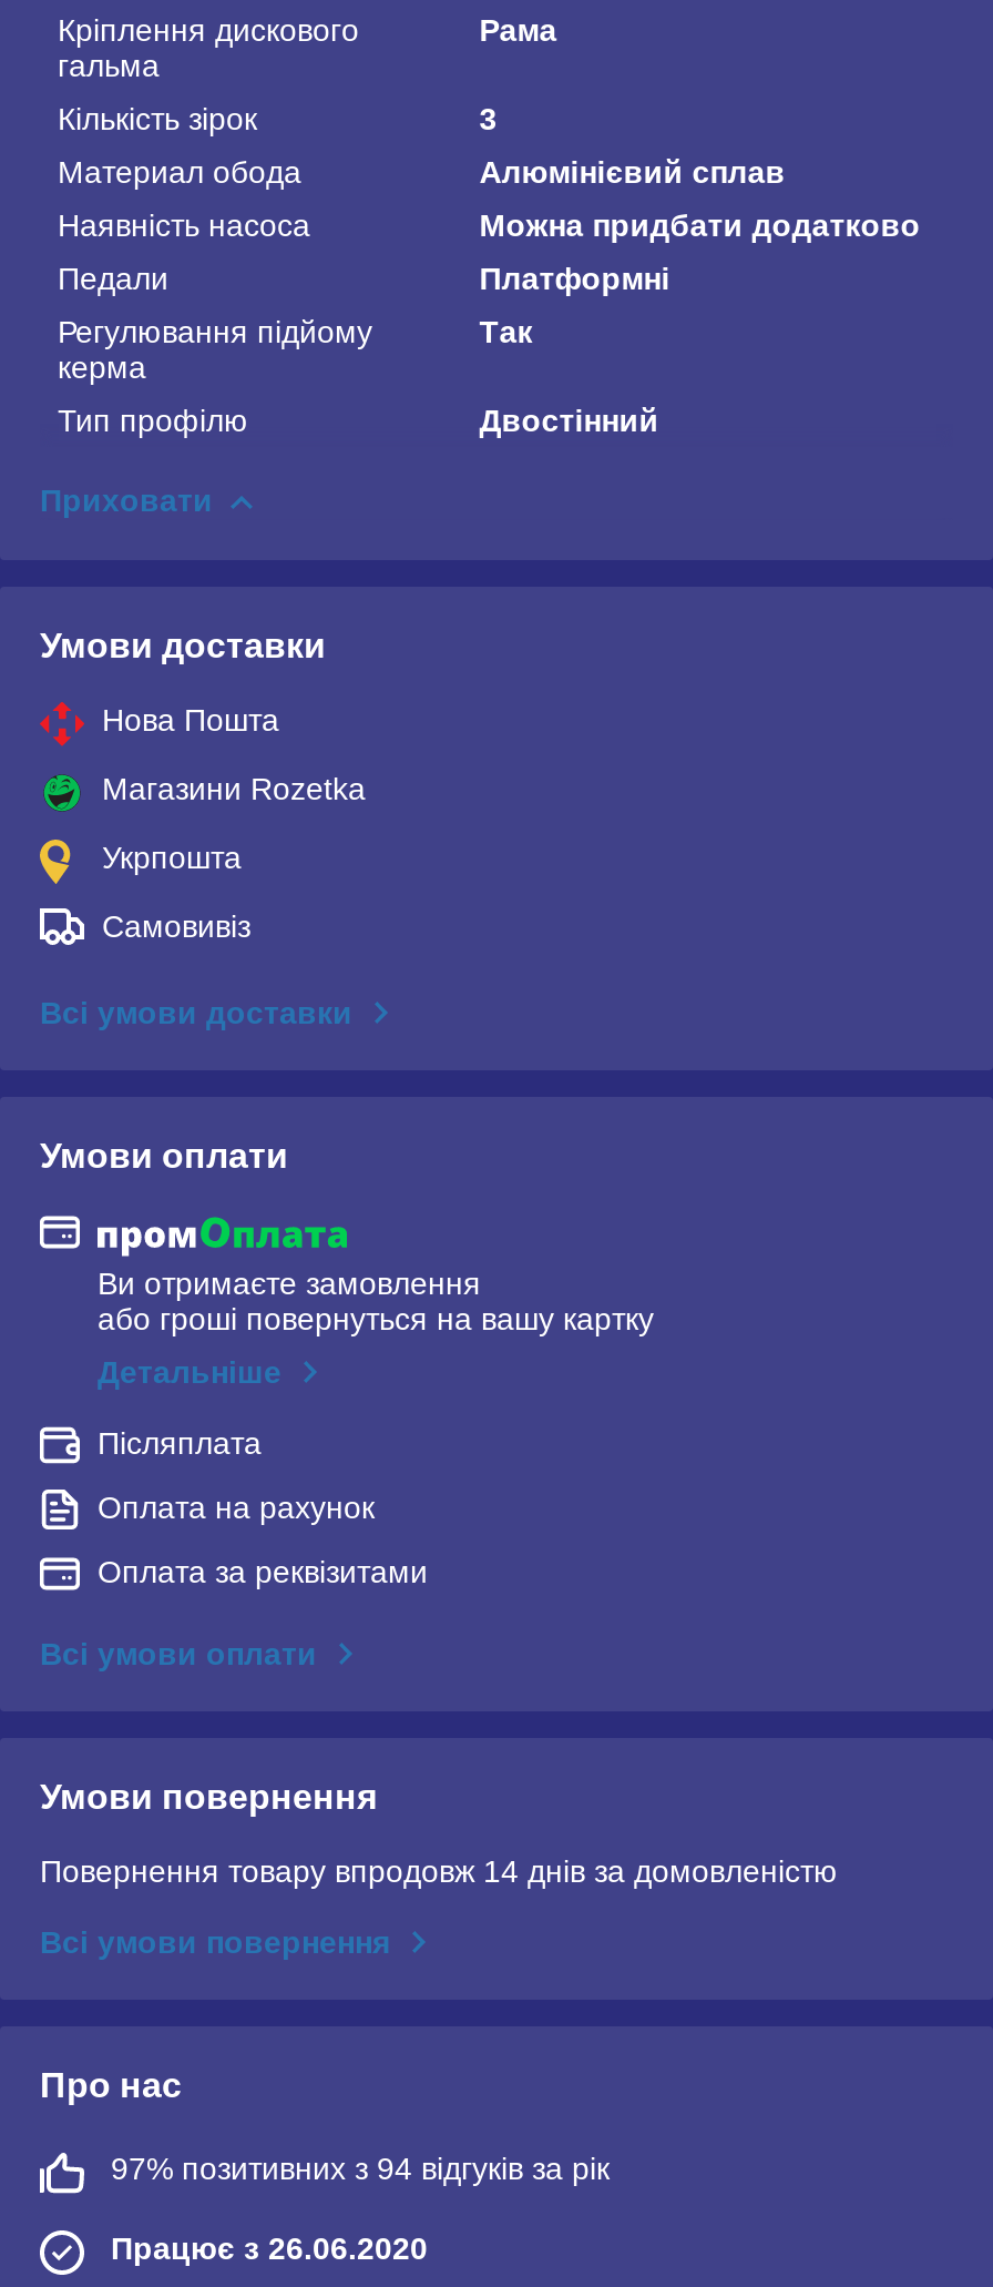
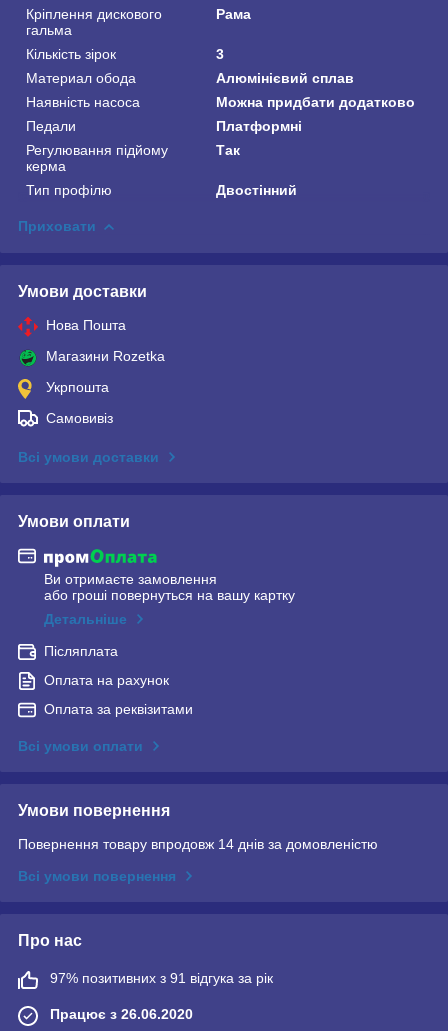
[111,2151,610,2187] 97% позитивних з 94 відгуків за рік -> [50,970,273,986] 97% позитивних з 91 відгука за рік

